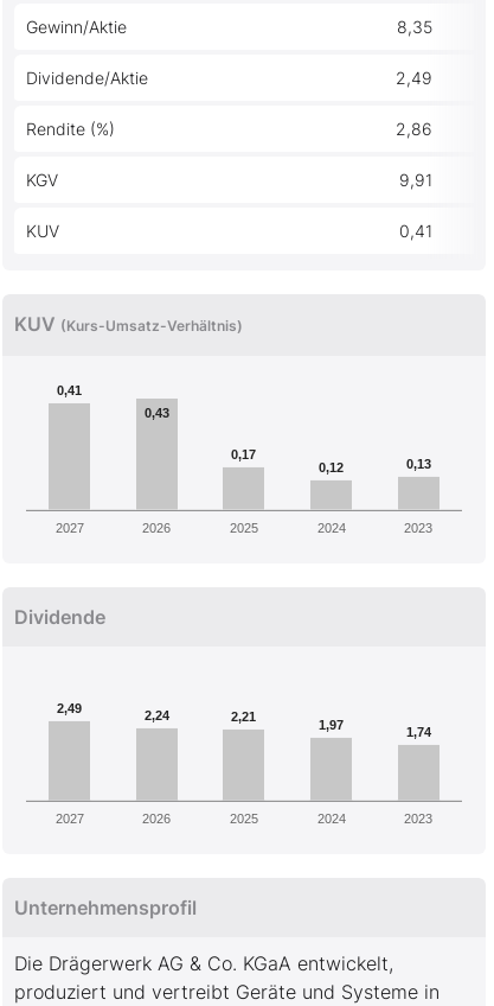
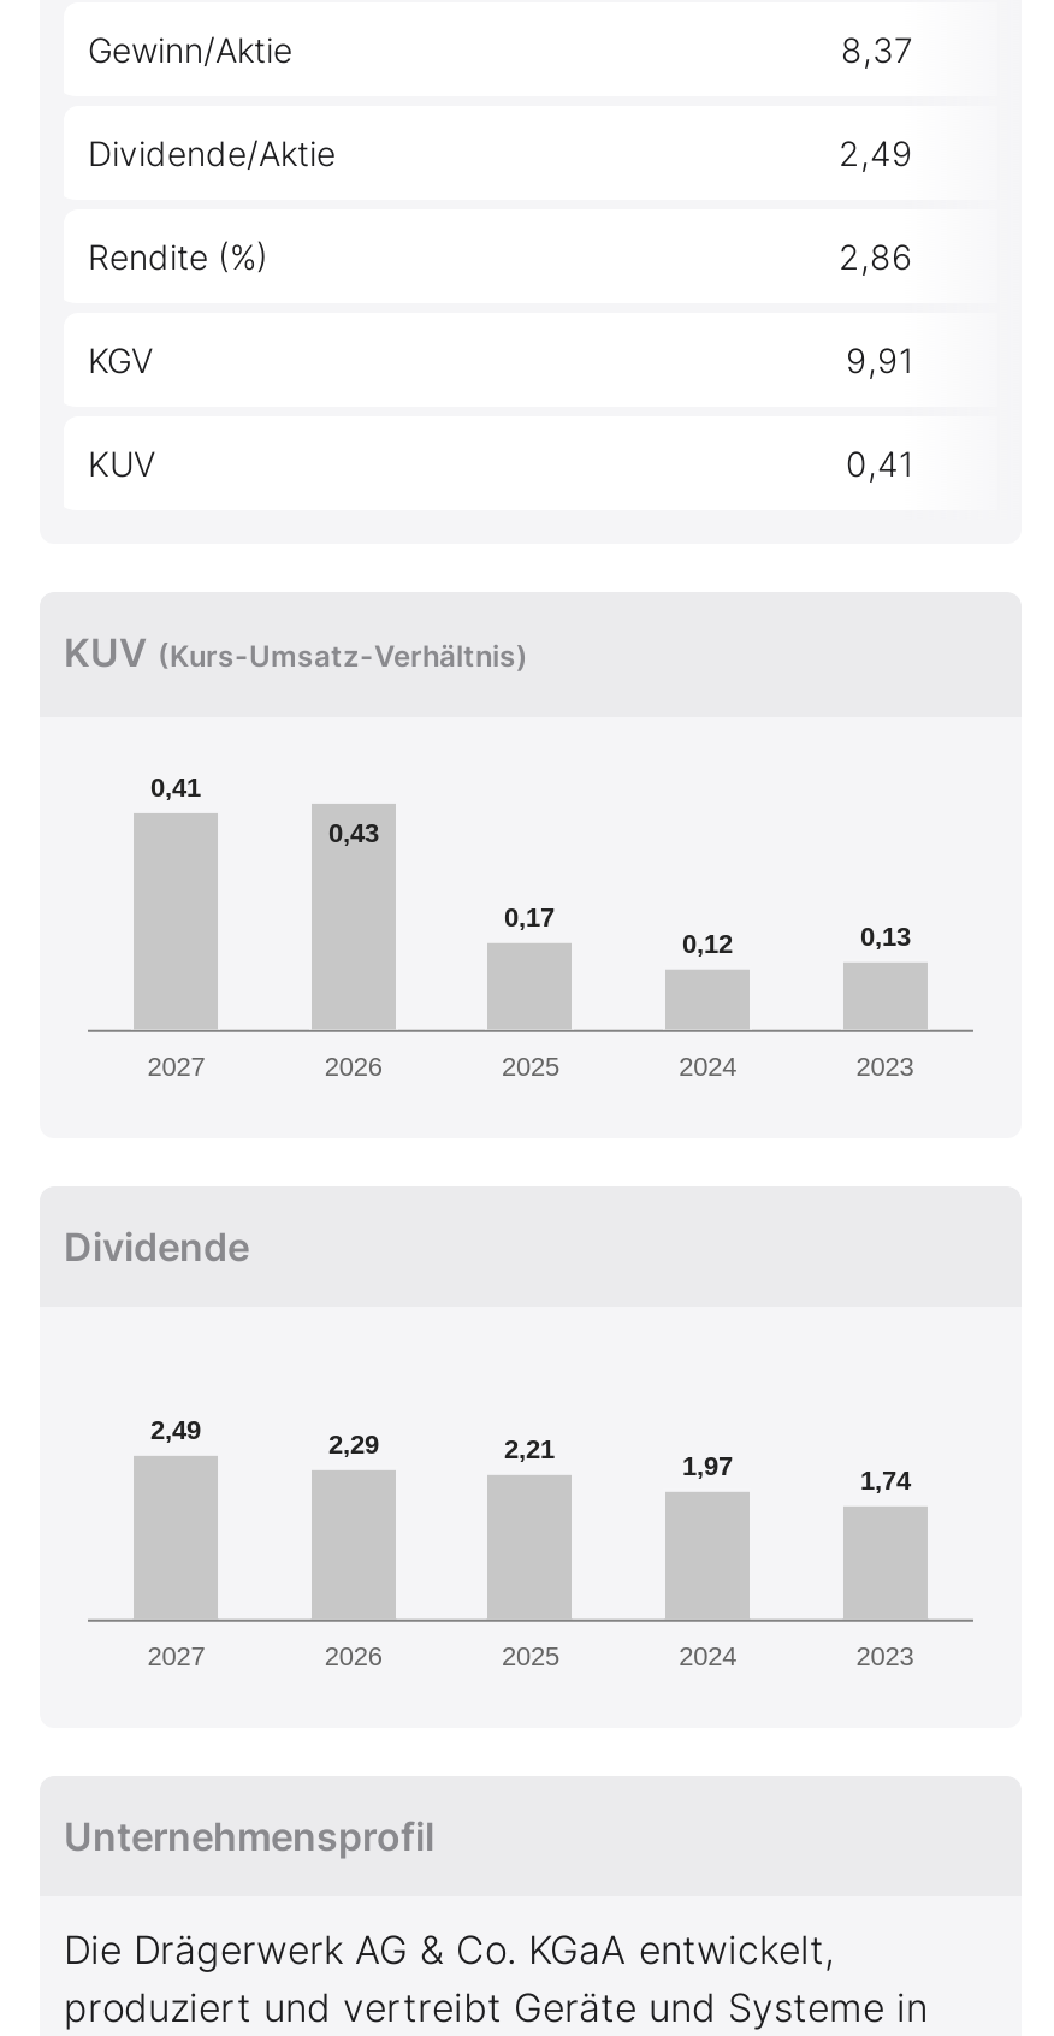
[397,16,432,36] 8,35 -> [841,28,913,69] 8,37
[145,708,171,722] 2,24 -> [328,1429,379,1459] 2,29

